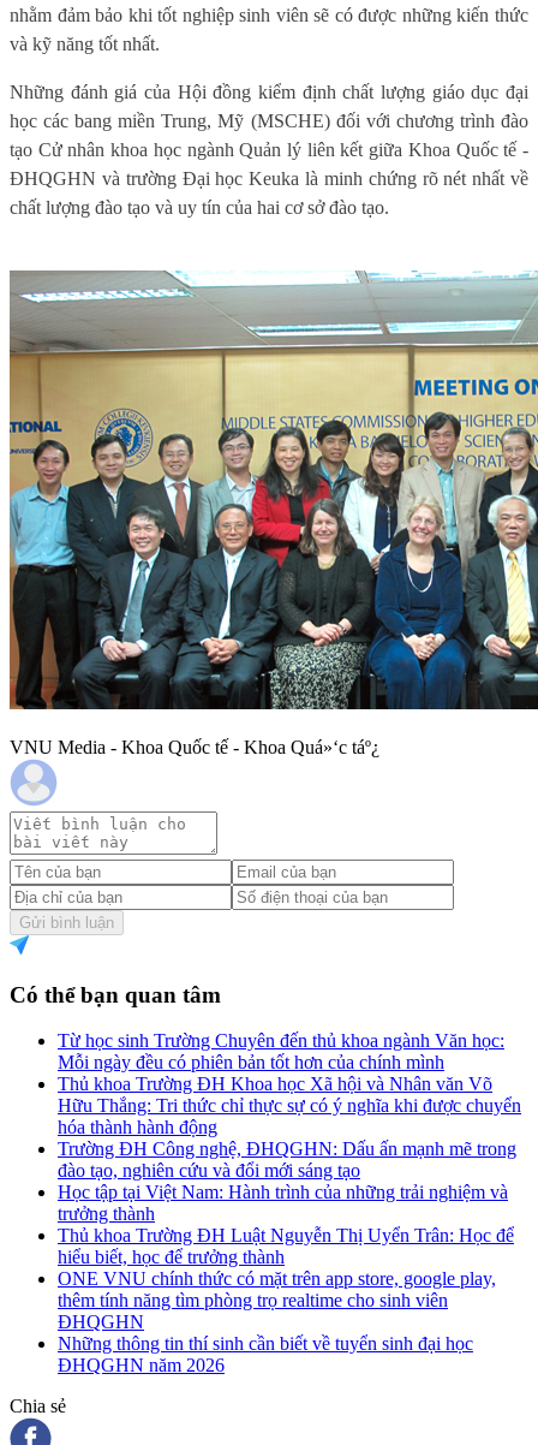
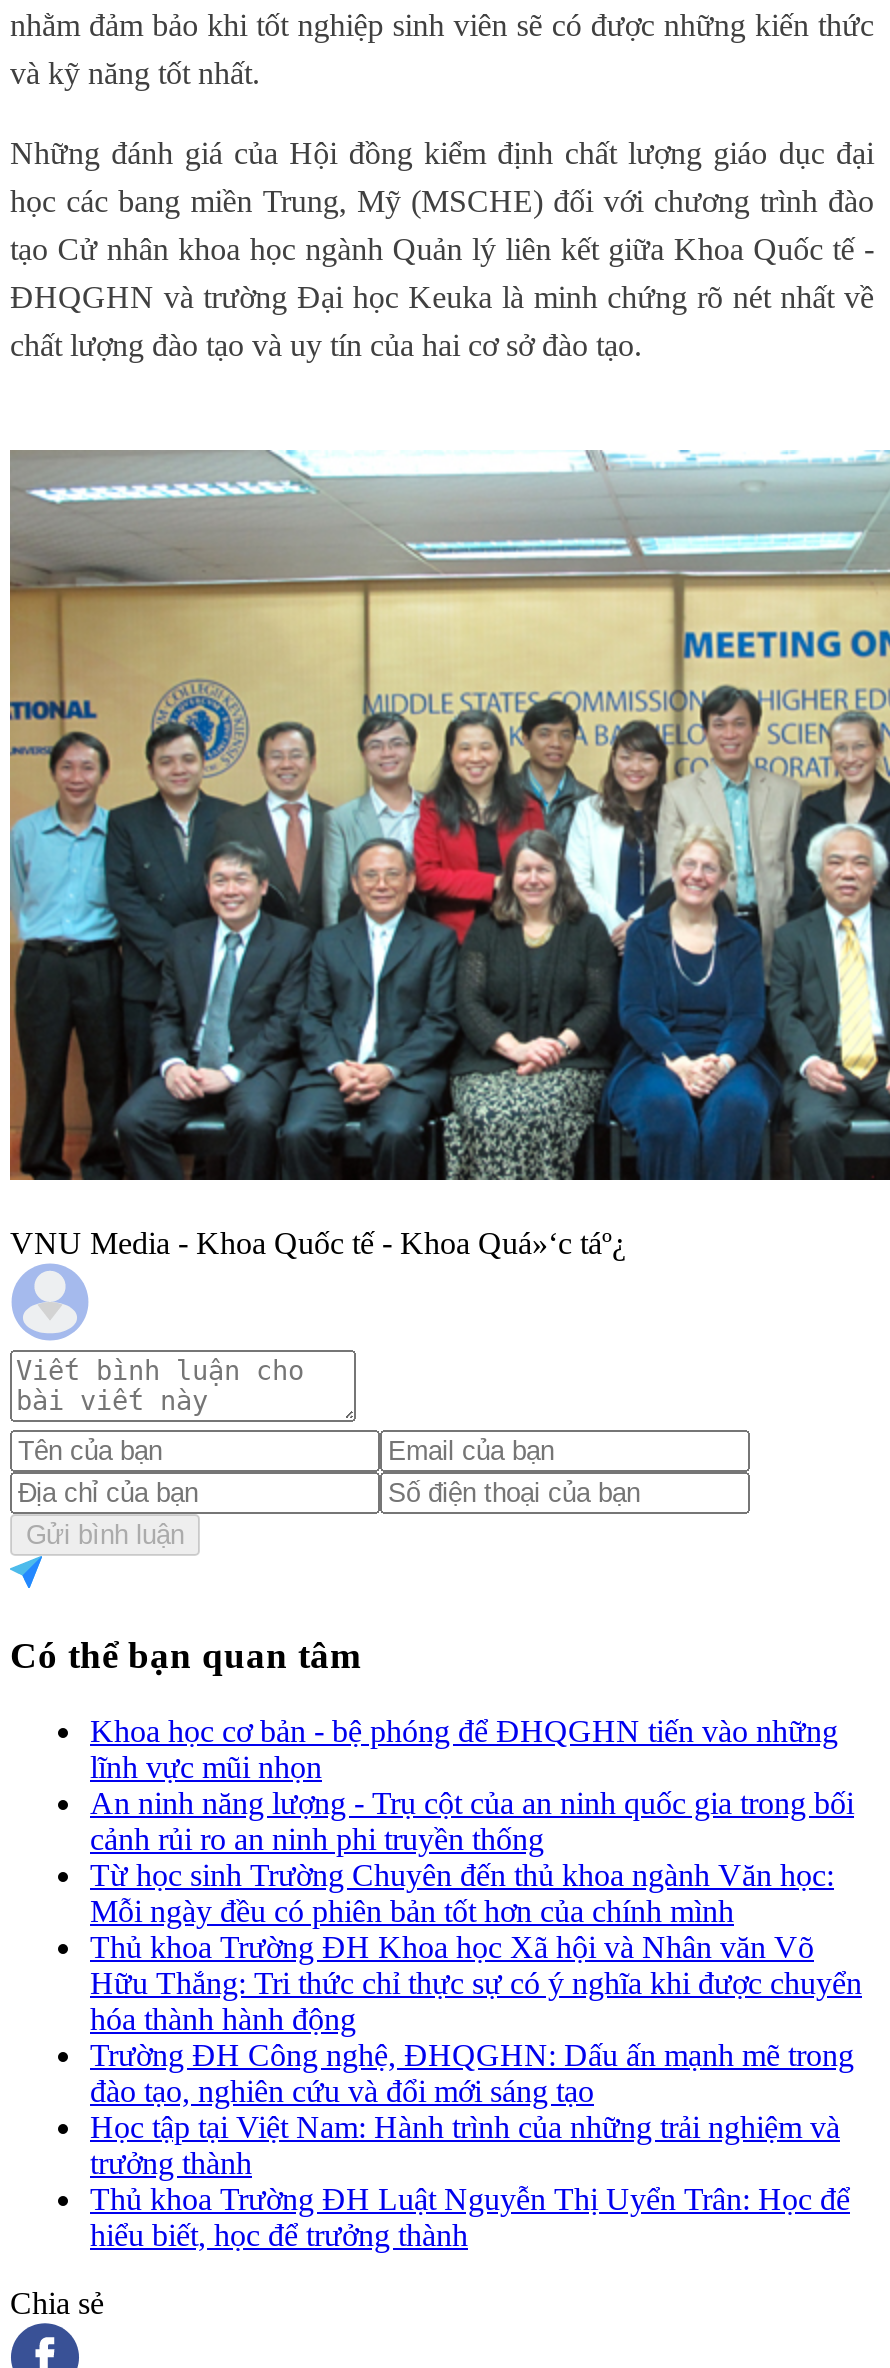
none -> [90,1714,854,1856] Khoa học cơ bản - bệ phóng để ĐHQGHN tiến vào những | lĩnh vực mũi nhọn | An ninh năng lượng - Trụ cột của an ninh quốc gia trong bối | cảnh rủi ro an ninh phi truyền thống
moved [58,1030,521,1267] -> [90,1858,862,2252]: Từ học sinh Trường Chuyên đến thủ khoa ngành Văn học: | Mỗi ngày đều có phiên bản tốt hơn của chính mình | Thủ khoa Trường ĐH Khoa học Xã hội và Nhân văn Võ | ... | Thủ khoa Trường ĐH Luật Nguyễn Thị Uyển Trân: Học để | hiểu biết, học để trưởng thành
[58,1269,496,1376] ONE VNU chính thức có mặt trên app store, google play, | thêm tính năng tìm phòng trọ realtime cho sinh viên | ĐHQGHN | Những thông tin thí sinh cần biết về tuyển sinh đại học | ĐHQGHN năm 2026 -> none

